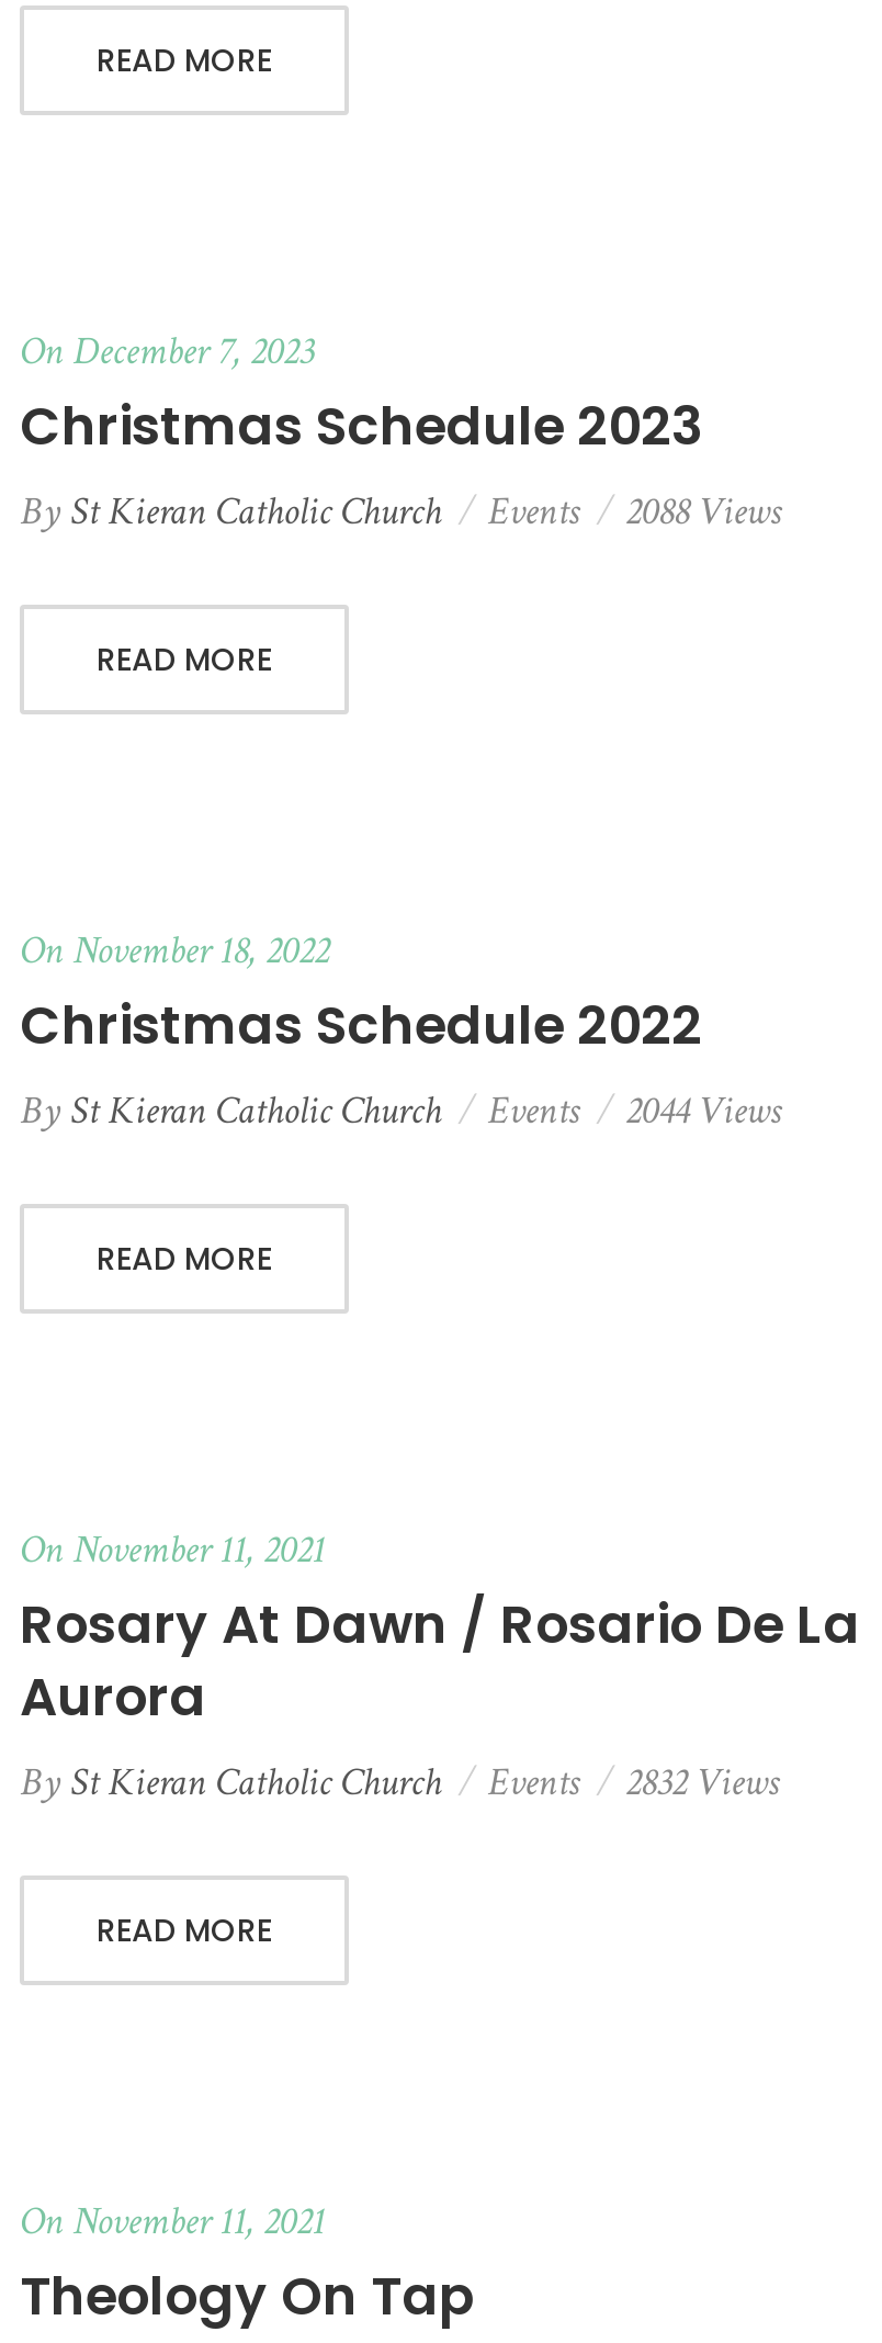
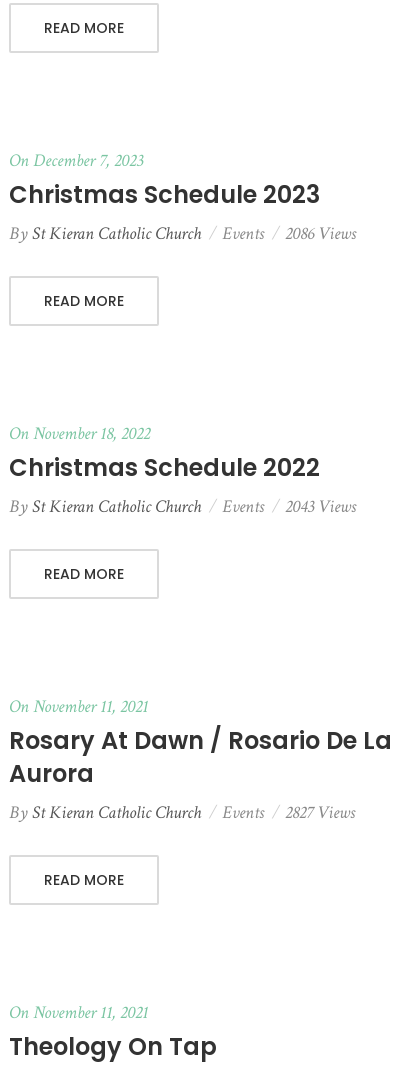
[20,486,781,537] By St Kieran Catholic Church Events 2088 Views -> [9,222,356,245] By St Kieran Catholic Church Events 2086 Views
[20,1085,781,1136] By St Kieran Catholic Church Events 2044 Views -> [9,495,356,518] By St Kieran Catholic Church Events 2043 Views
[20,1757,779,1807] By St Kieran Catholic Church Events 2832 Views -> [9,801,355,824] By St Kieran Catholic Church Events 2827 Views

